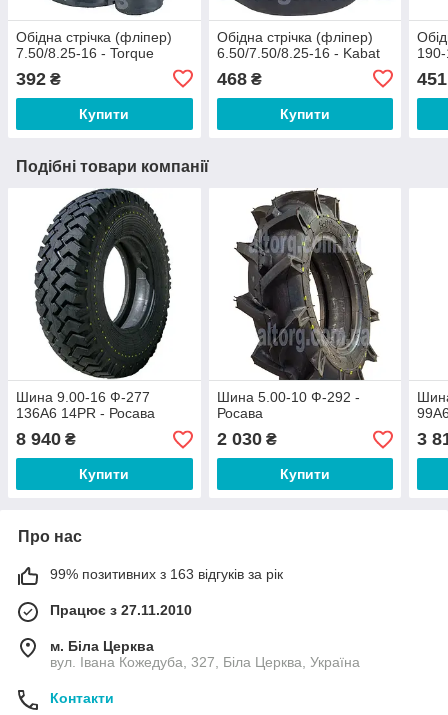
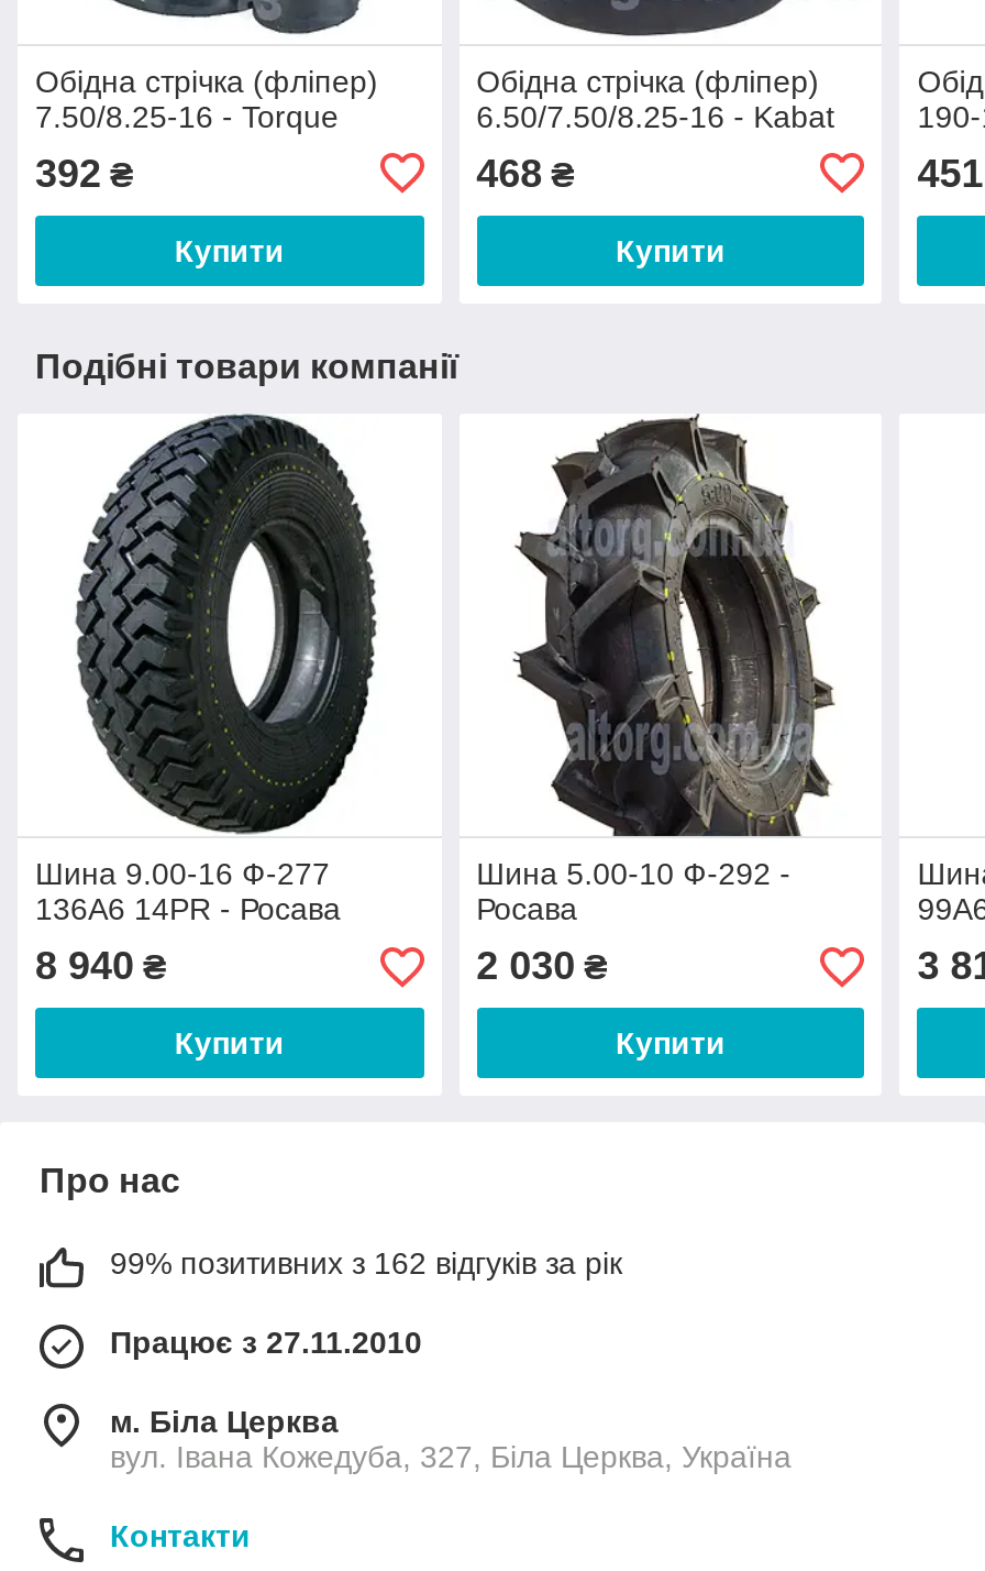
[50,566,283,582] 99% позитивних з 163 відгуків за рік -> [110,1246,622,1282] 99% позитивних з 162 відгуків за рік

